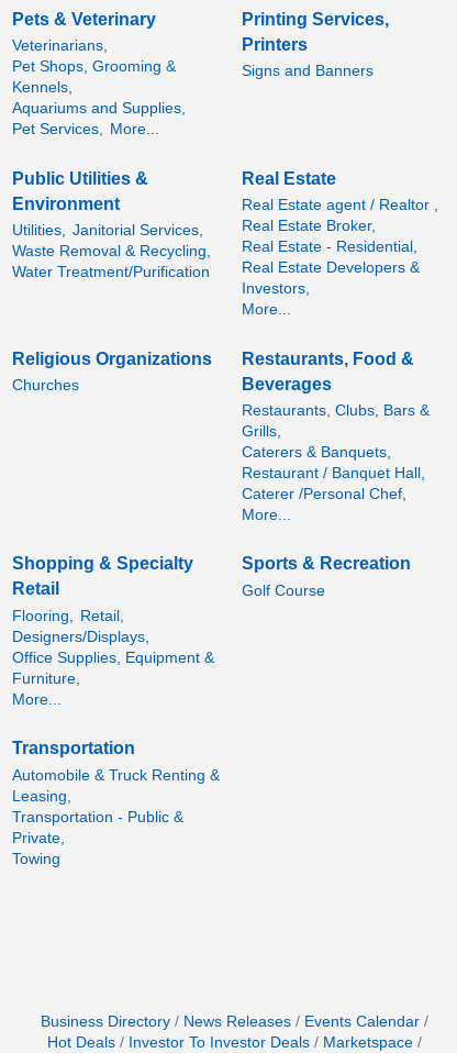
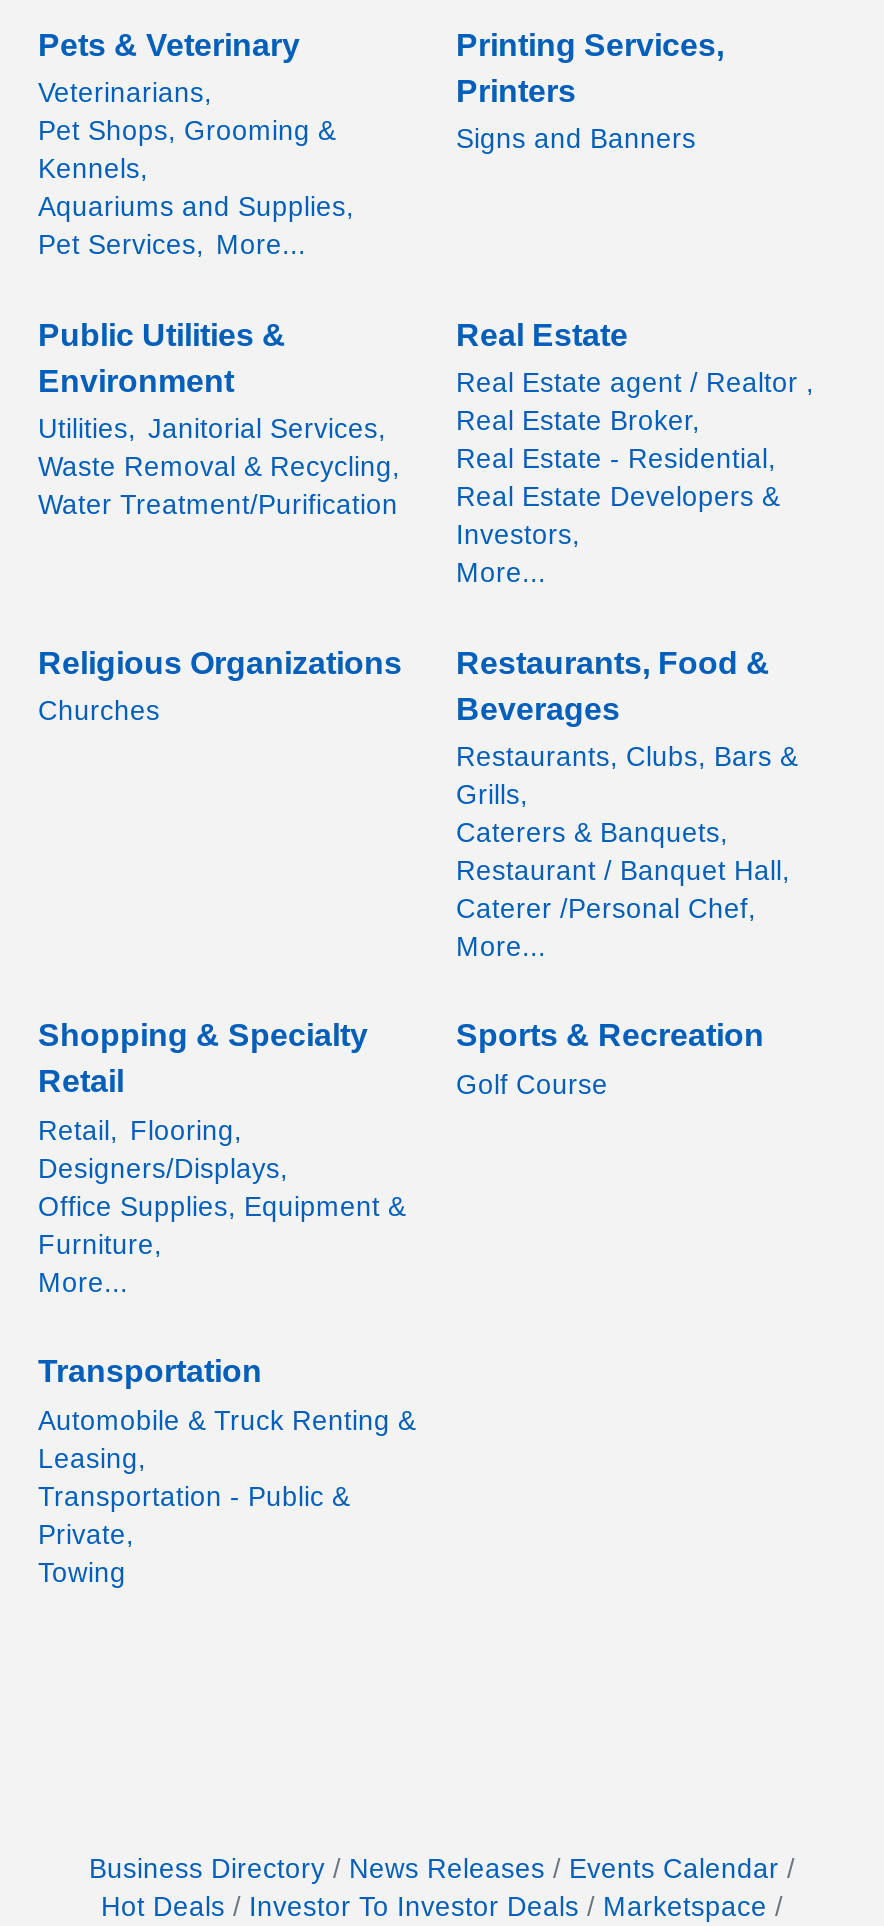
[12,608,124,624] Flooring, Retail, -> [38,1116,242,1146] Retail, Flooring,

